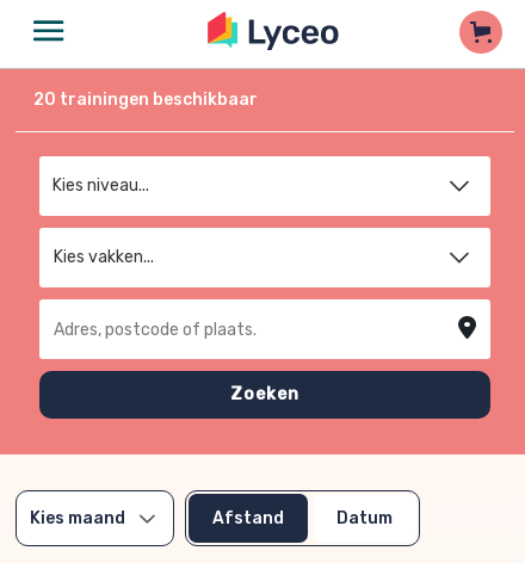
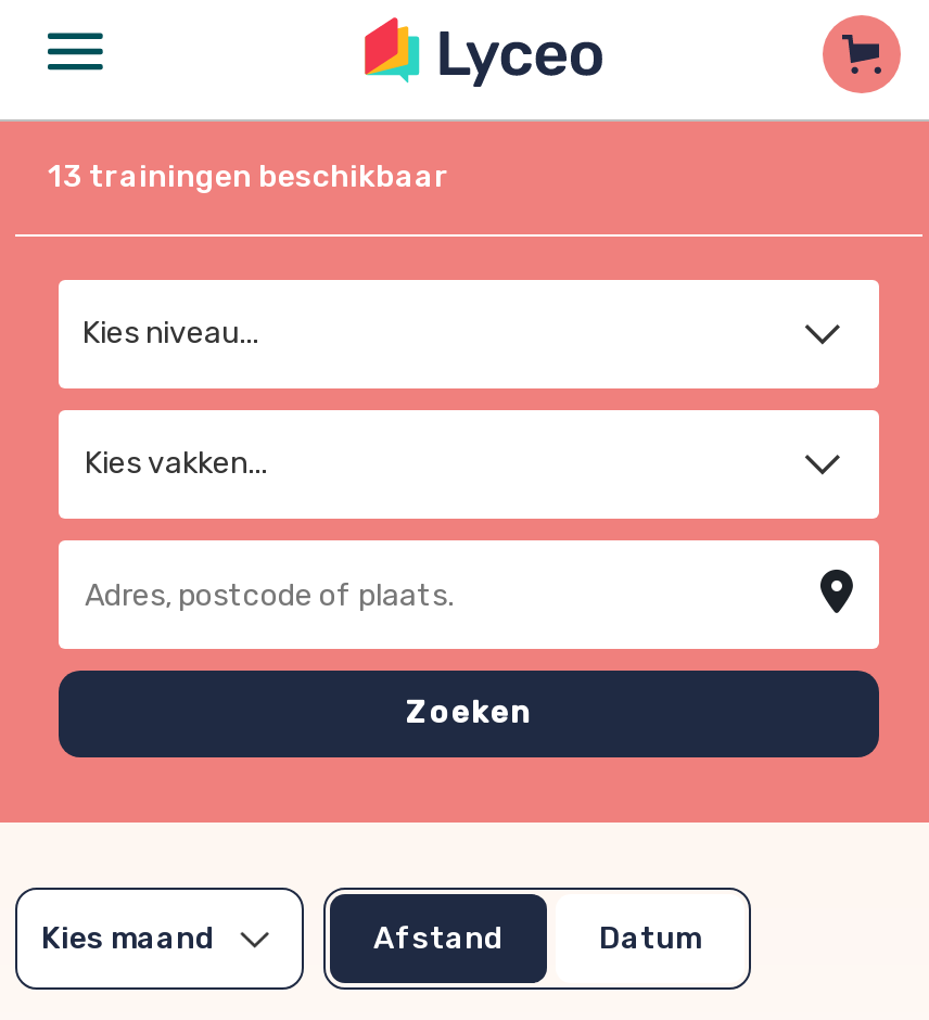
[33,89,258,110] 20 trainingen beschikbaar -> [48,158,449,195] 13 trainingen beschikbaar

